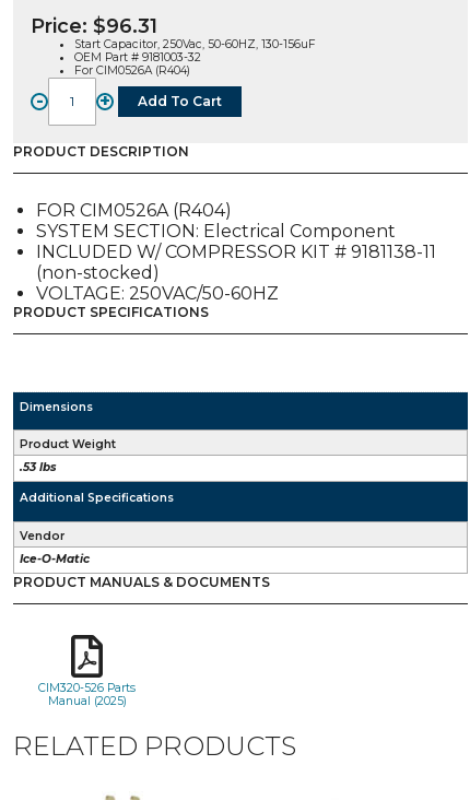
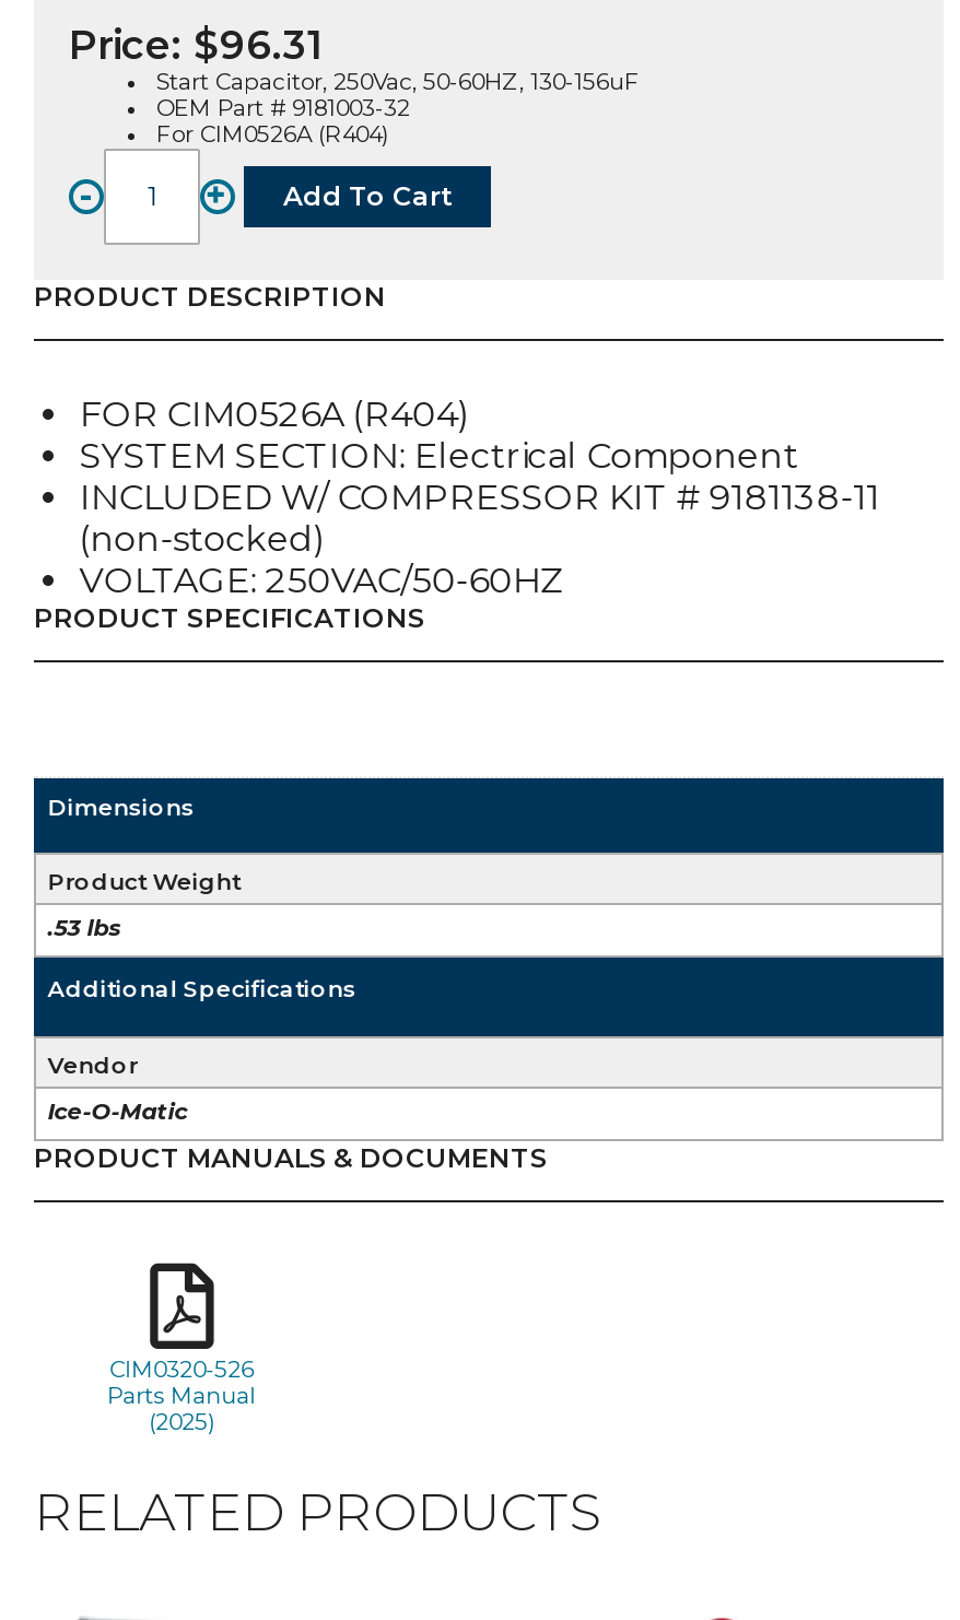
[38,681,136,708] CIM320-526 Parts | Manual (2025) -> [107,1355,256,1436] CIM0320-526 | Parts Manual | (2025)

